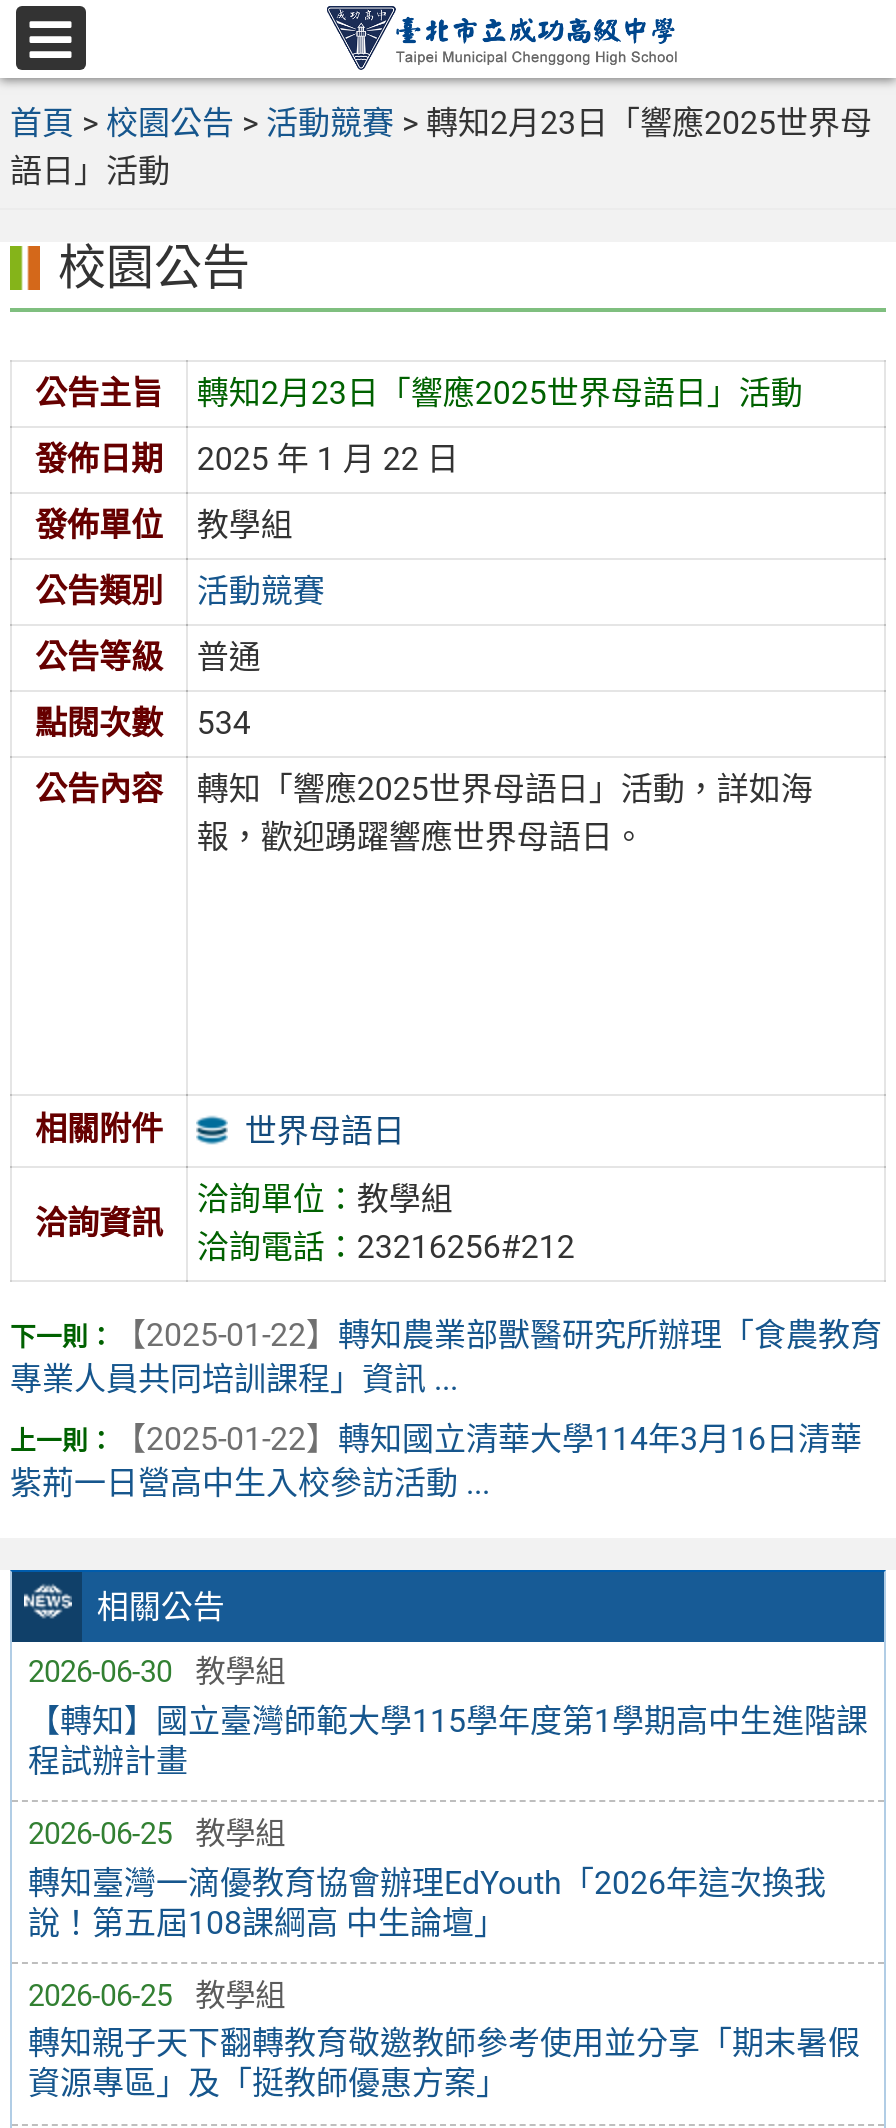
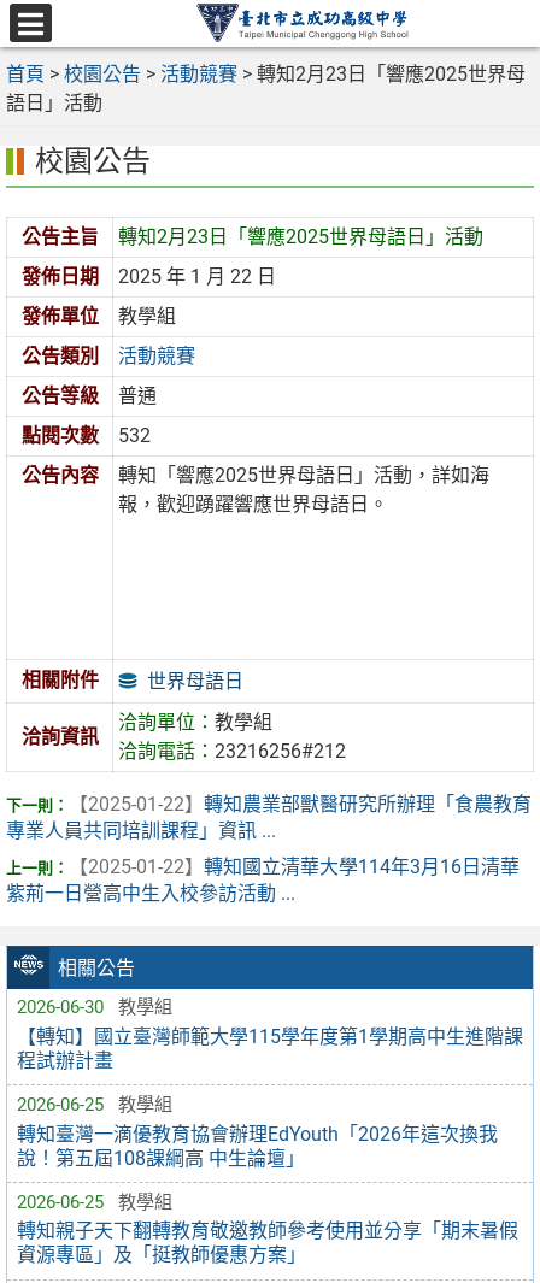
[35,704,251,742] 點閱次數 534 -> [21,424,151,447] 點閱次數 532

